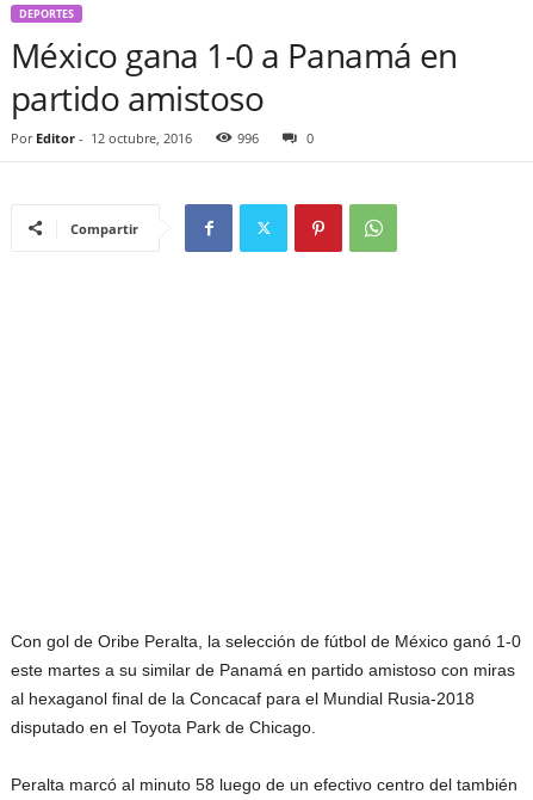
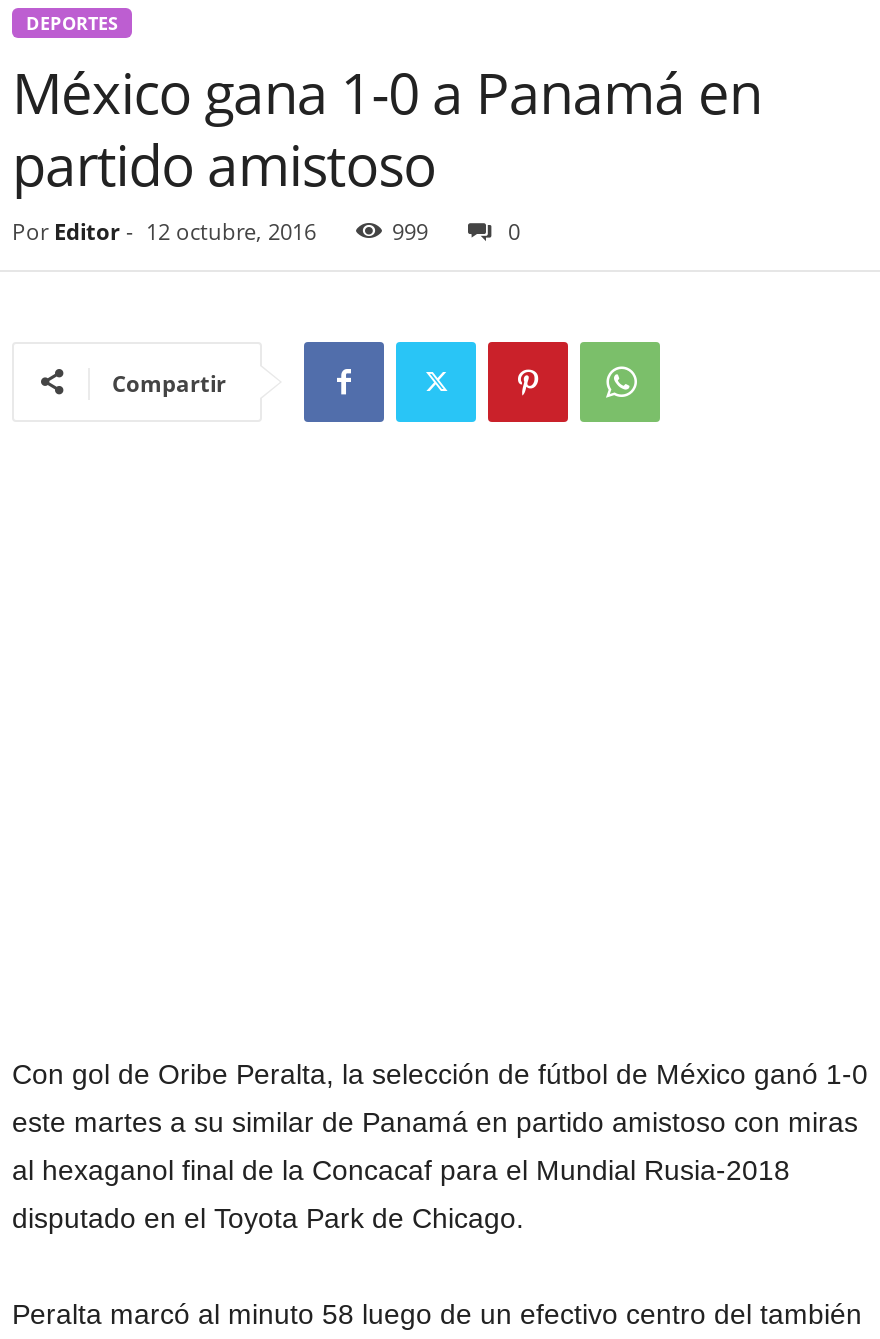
[237,129,259,147] 996 -> [392,216,428,246] 999

